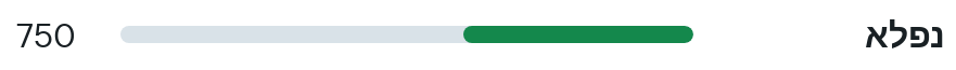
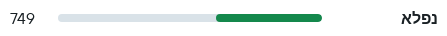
[16,13,75,56] 750 -> [10,8,35,28] 749

